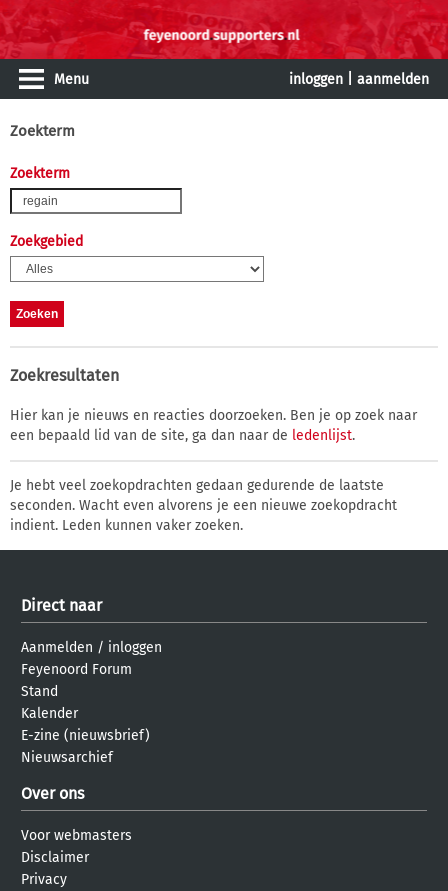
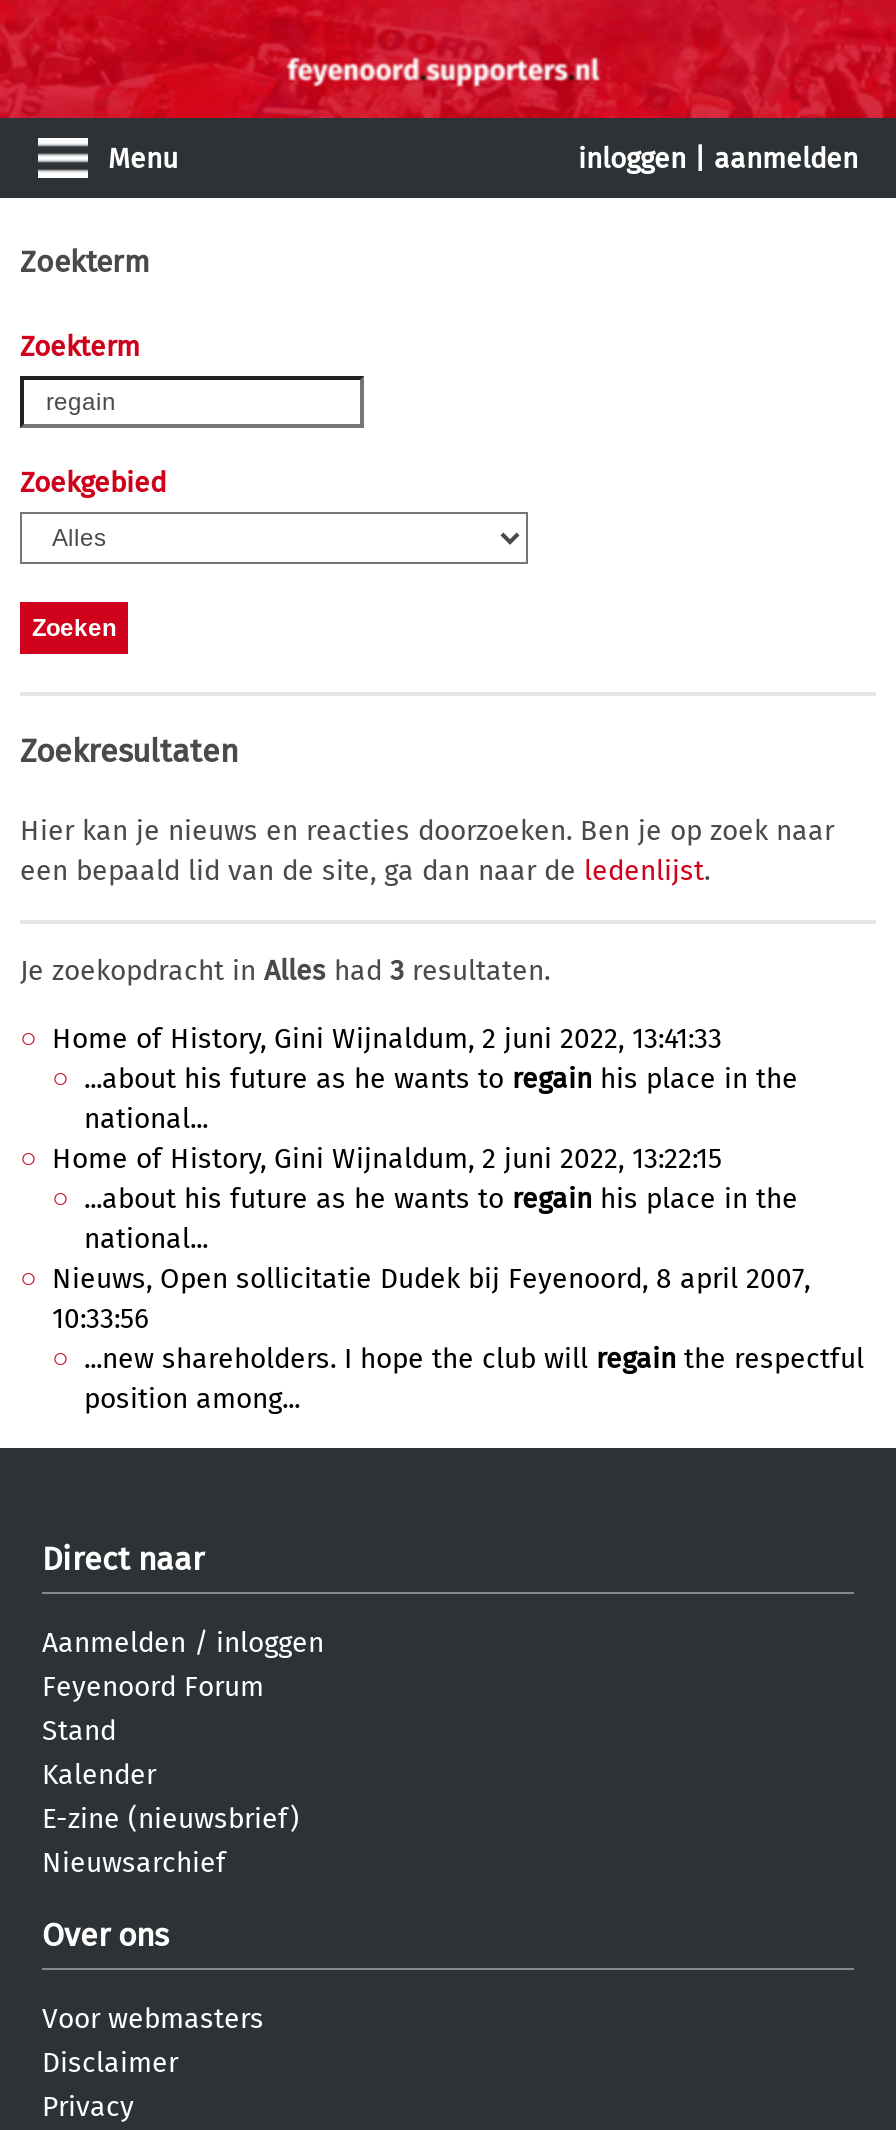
[10,477,397,534] Je hebt veel zoekopdrachten gedaan gedurende de laatste | seconden. Wacht even alvorens je een nieuwe zoekopdracht | indient. Leden kunnen vaker zoeken. -> [20,954,864,1416] Je zoekopdracht in Alles had 3 resultaten. | Home of History, Gini Wijnaldum, 2 juni 2022, 13:41:33 | ...about his future as he wants to regain his place in the | national... | Home of History, Gini Wijnaldum, 2 juni 2022, 13:22:15 | ...about his future as he wants to regain his place in the | national... | Nieuws, Open sollicitatie Dudek bij Feyenoord, 8 april 2007, | 10:33:56 | ...new shareholders. I hope the club will regain the respectful | position among...

